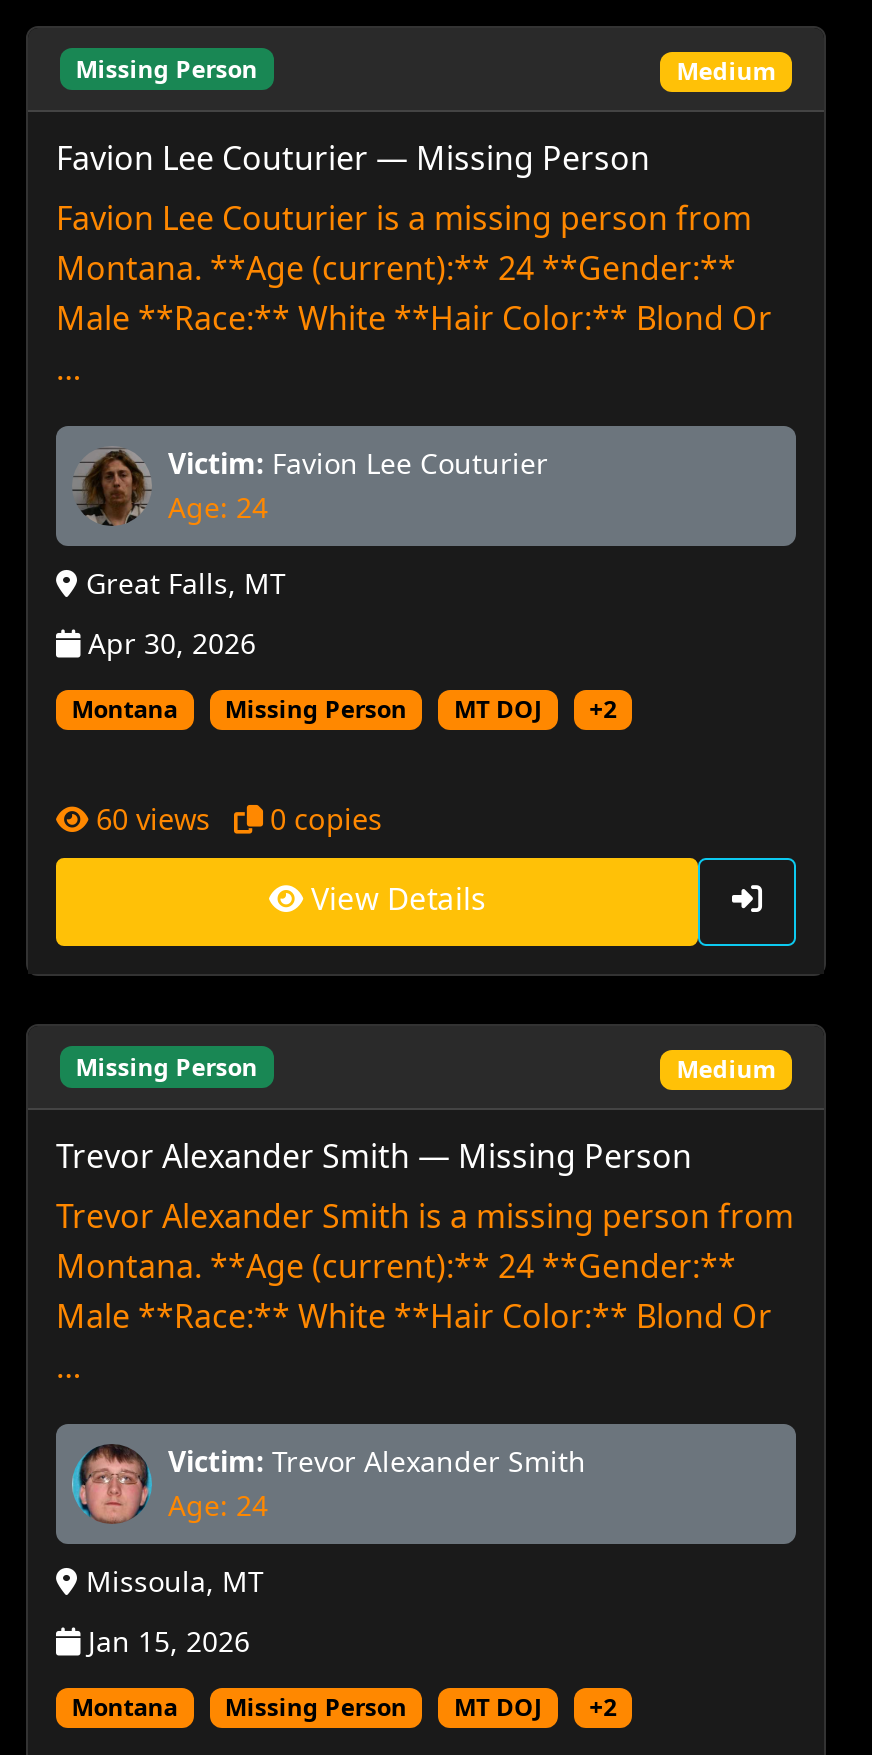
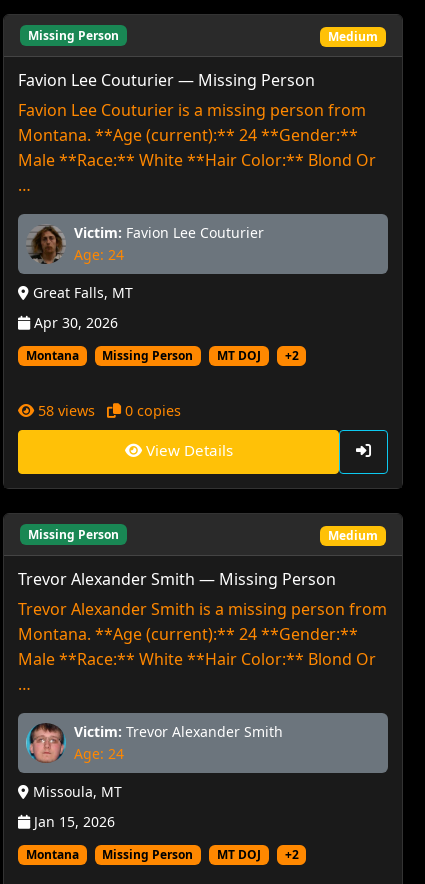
[96,800,382,838] 60 views 0 copies -> [38,401,181,420] 58 views 0 copies

